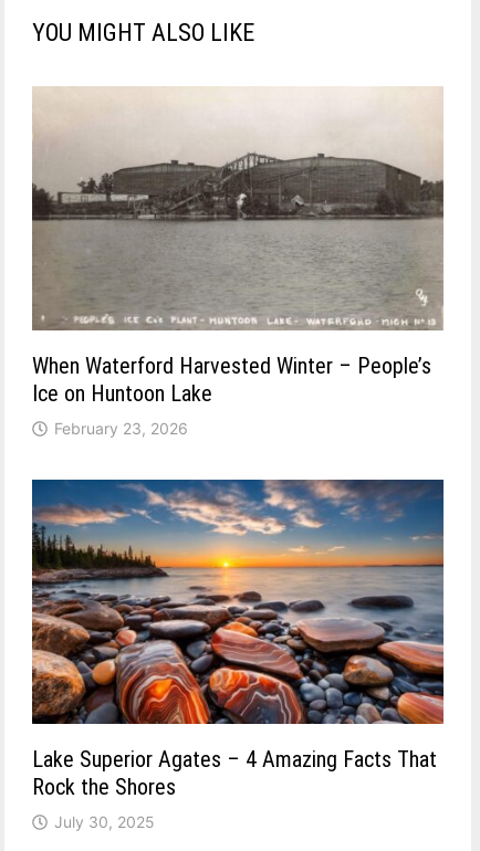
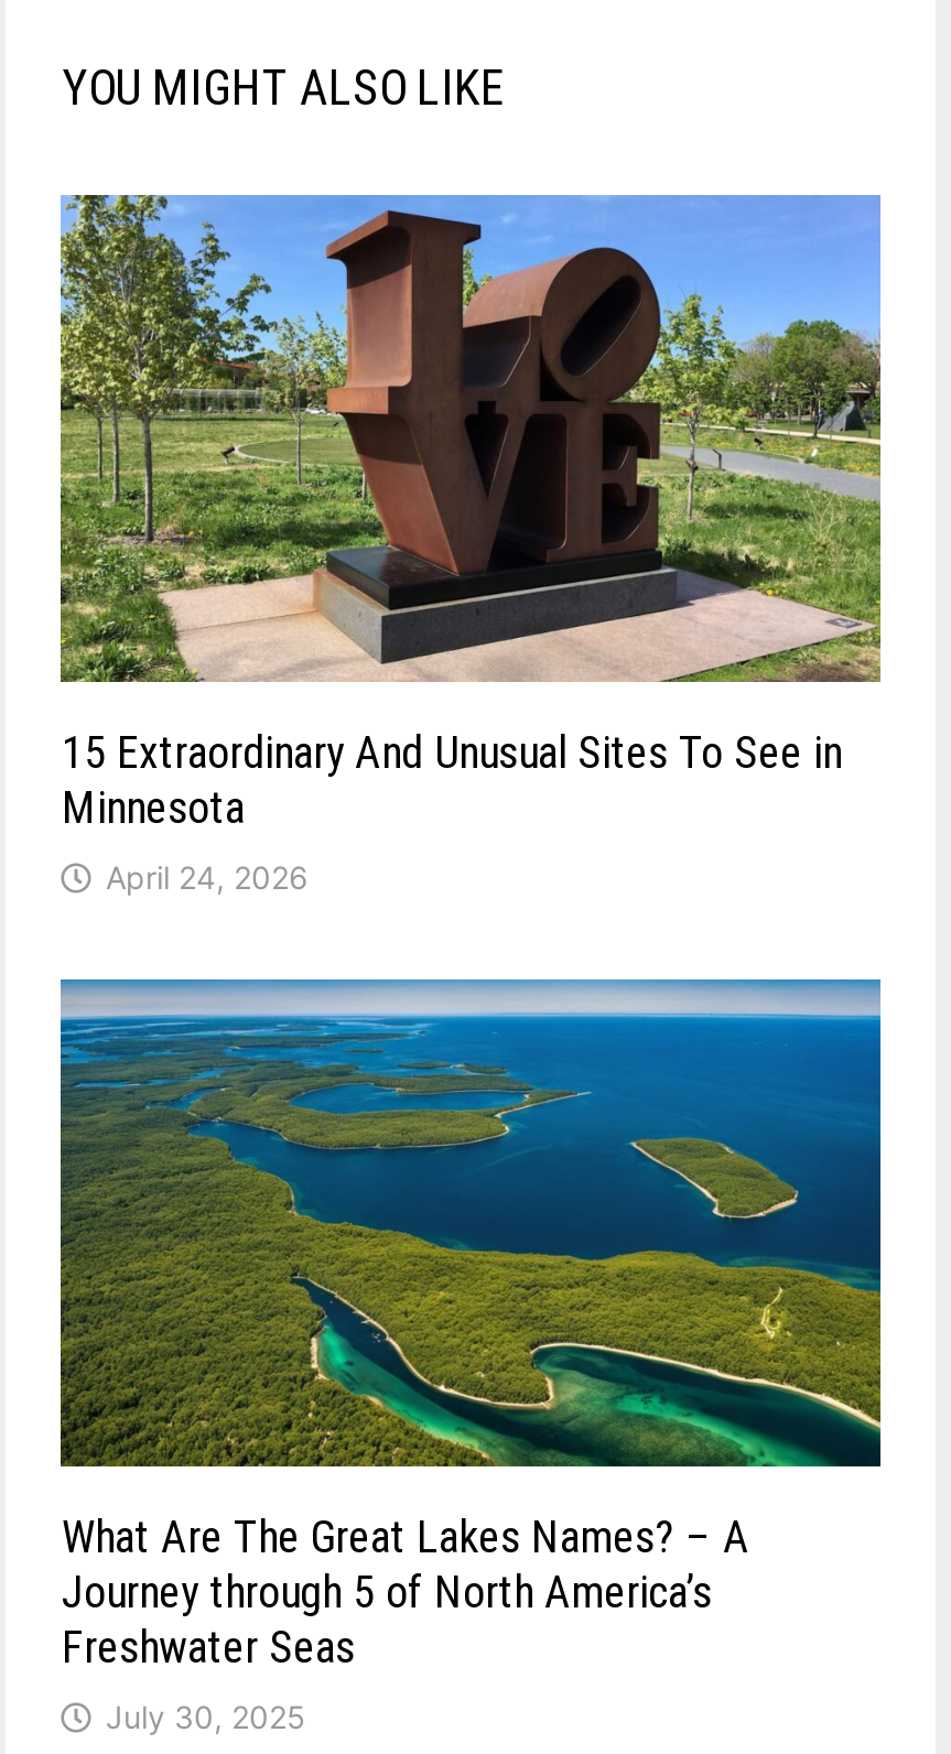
[31,86,444,407] [image] | When Waterford Harvested Winter – People’s | Ice on Huntoon Lake -> [61,194,883,833] [image] | 15 Extraordinary And Unusual Sites To See in | Minnesota
[55,419,188,438] February 23, 2026 -> [106,858,308,895] April 24, 2026
[31,479,445,800] [image] | Lake Superior Agates – 4 Amazing Facts That | Rock the Shores -> [61,978,883,1673] [image] | What Are The Great Lakes Names? – A | Journey through 5 of North America’s | Freshwater Seas

